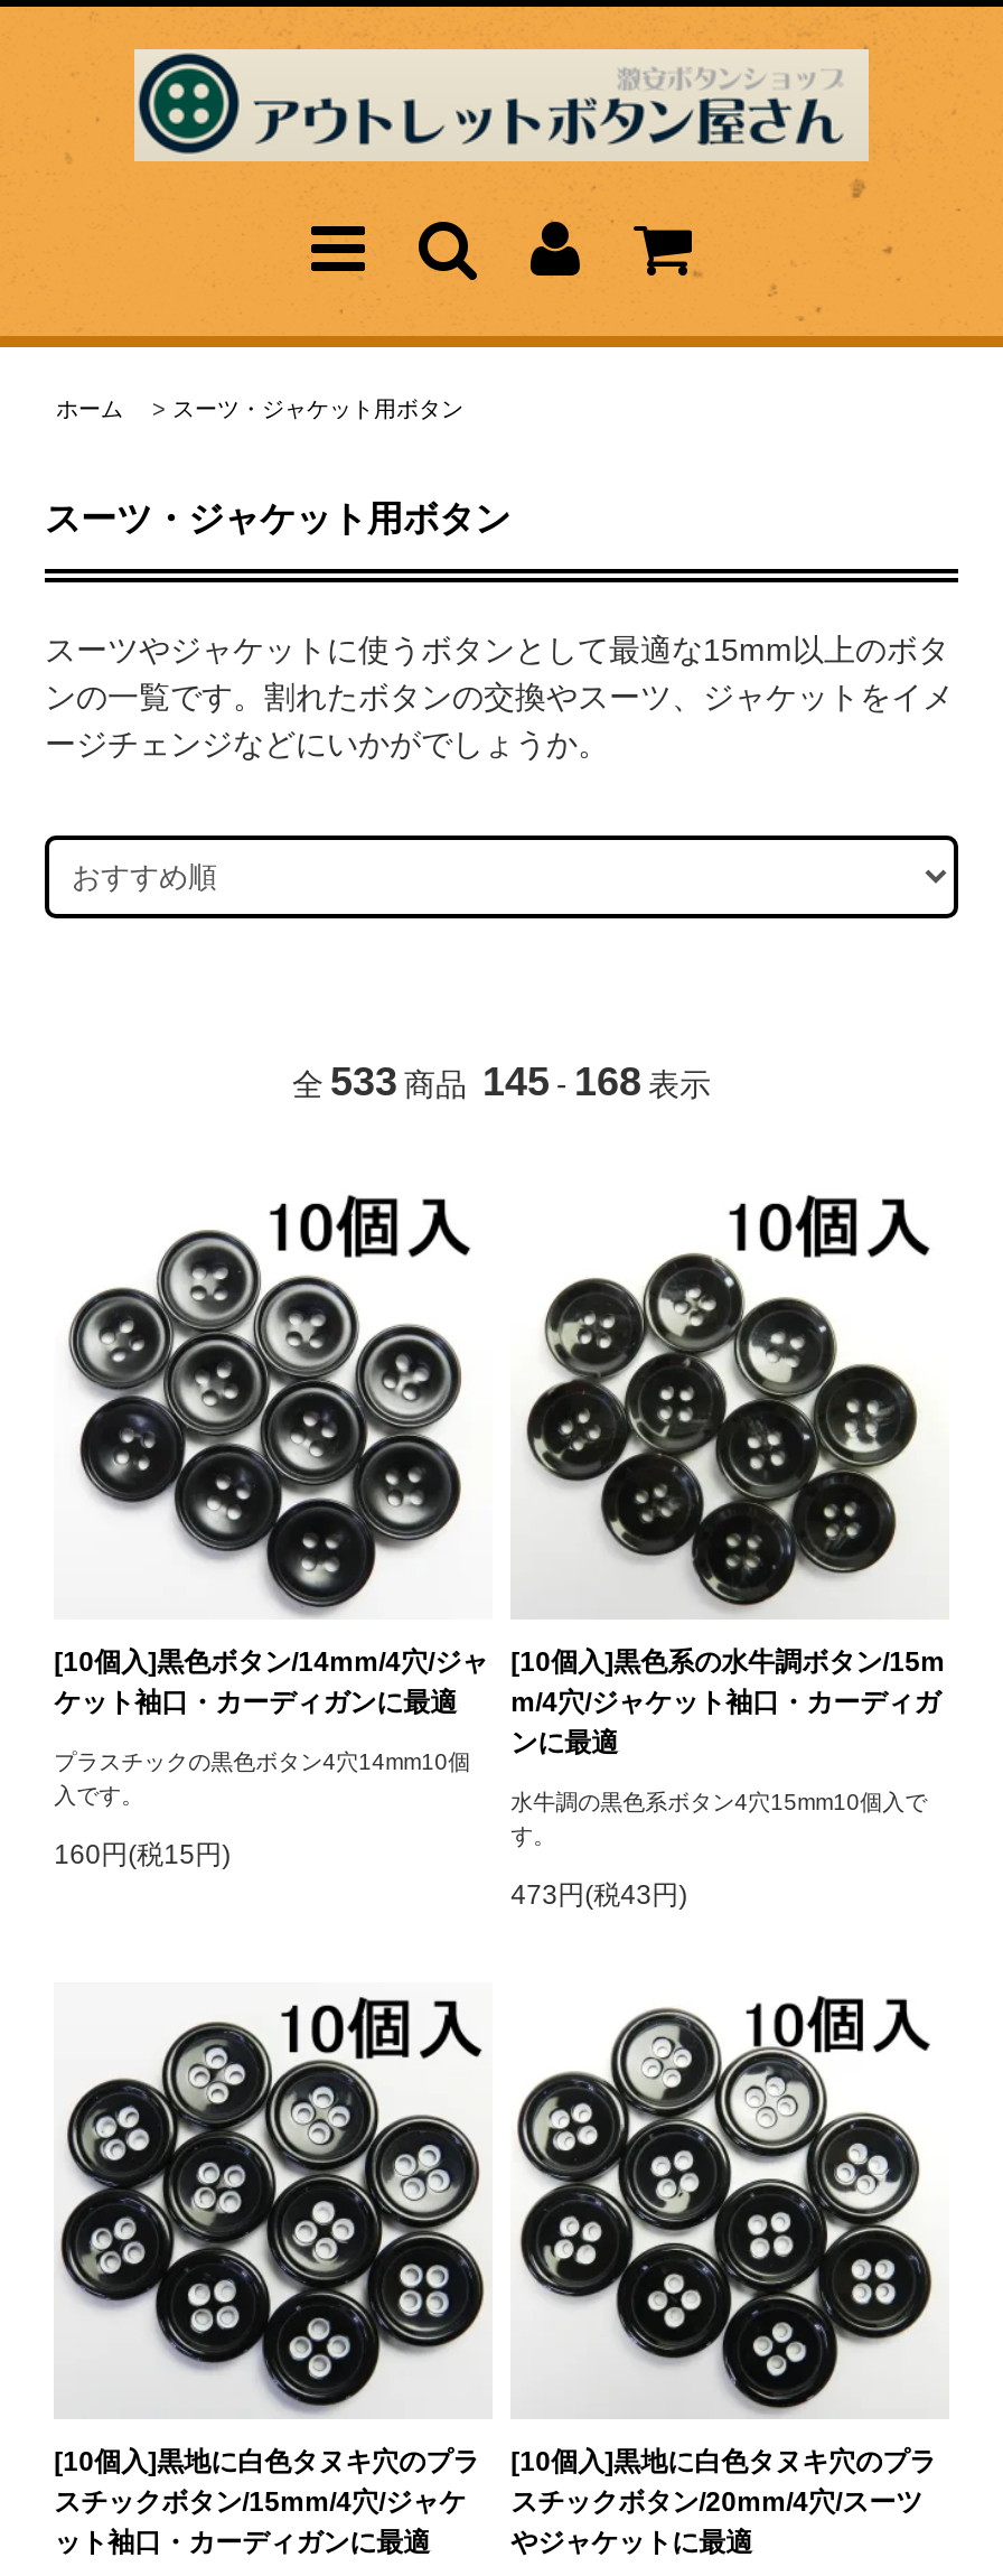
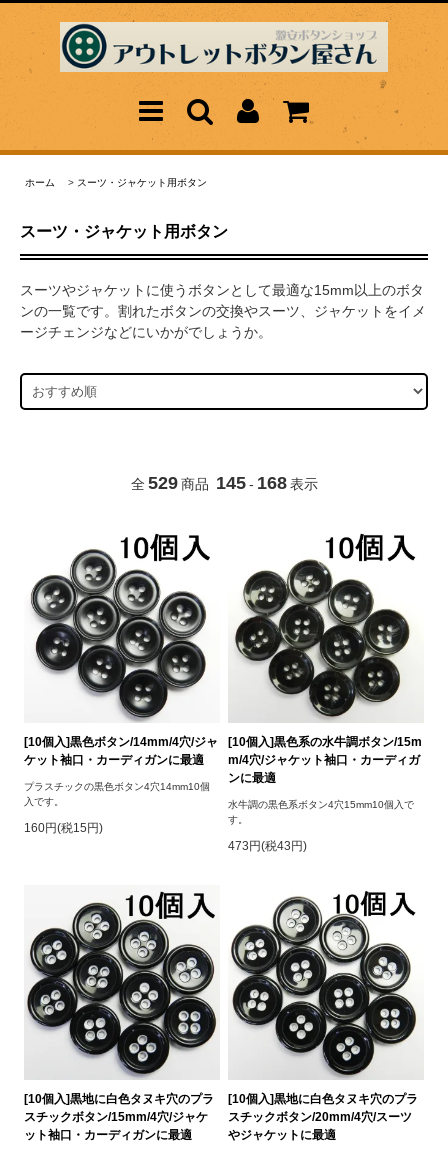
[292,1059,711,1104] 全 533 商品 145 - 168 表示 -> [130,473,317,493] 全 529 商品 145 - 168 表示

